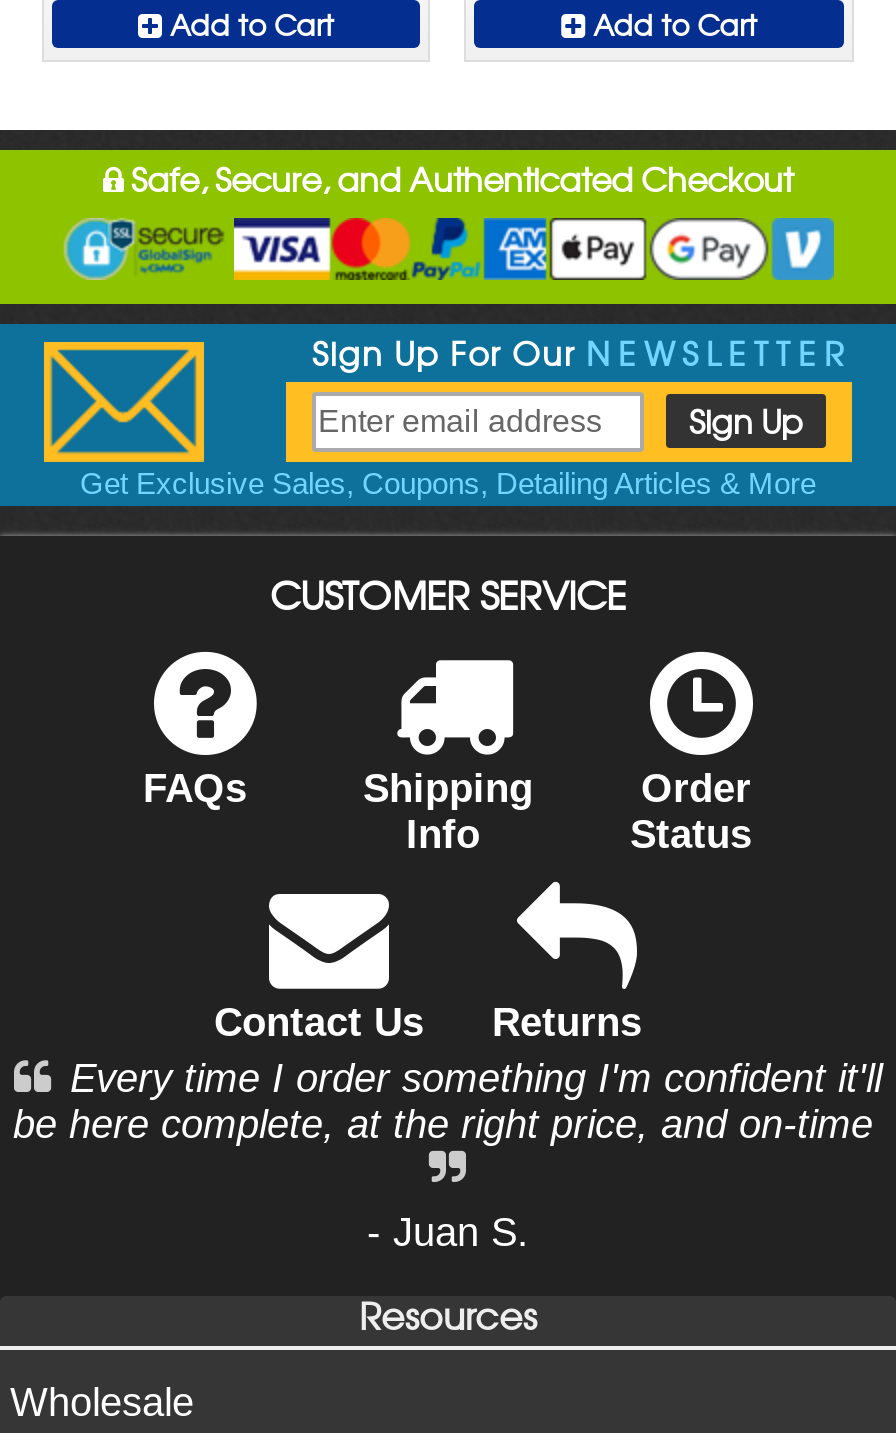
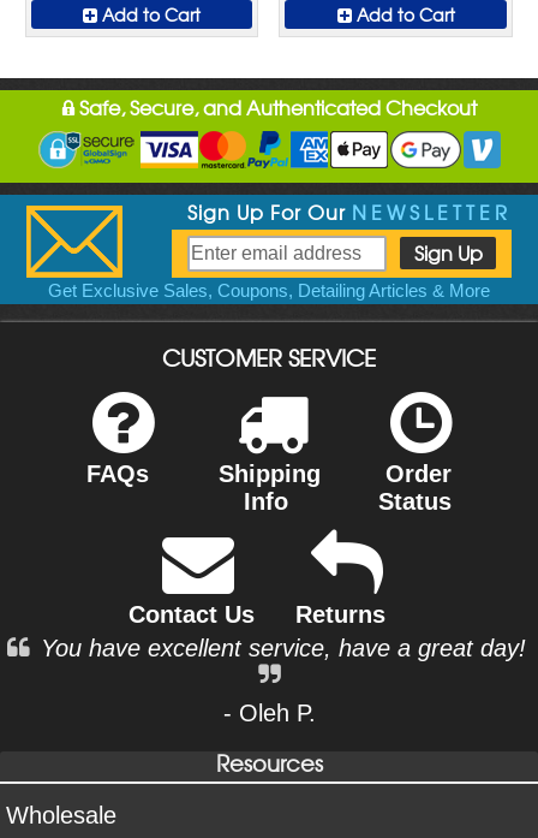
[13,1056,882,1146] Every time I order something I'm confident it'll | be here complete, at the right price, and on-time -> [40,635,525,661] You have excellent service, have a great day!
[367,1210,529,1254] - Juan S. -> [223,700,315,726] - Oleh P.

